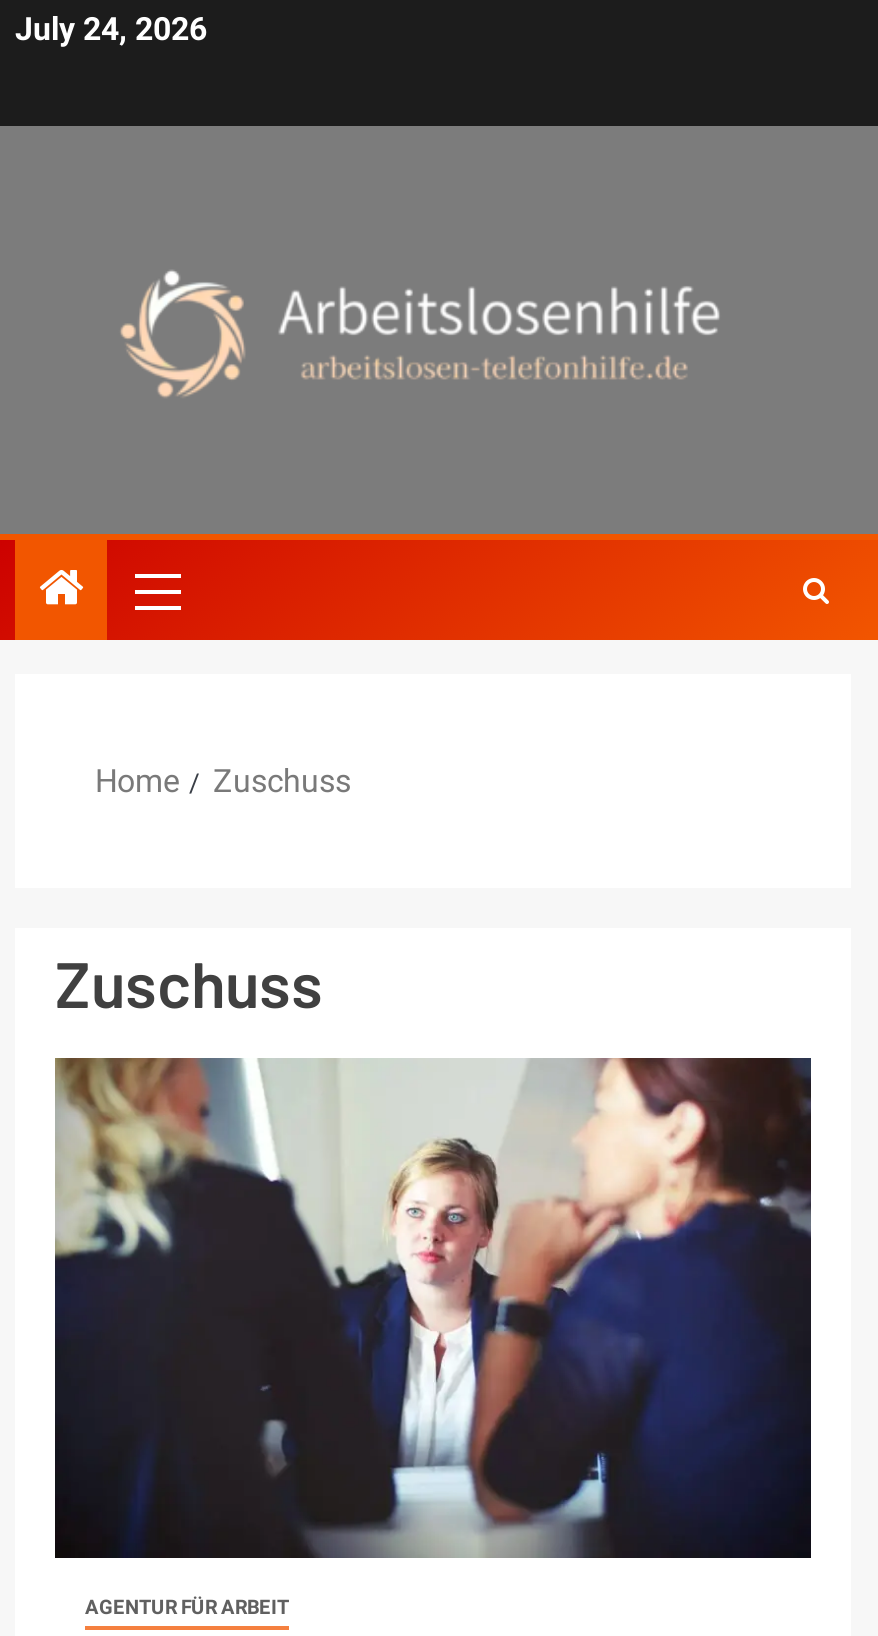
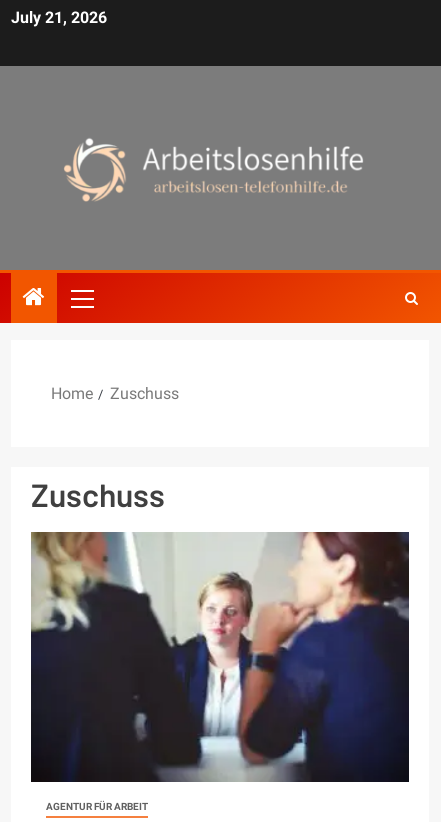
[15,11,207,49] July 24, 2026 -> [11,8,107,27] July 21, 2026

